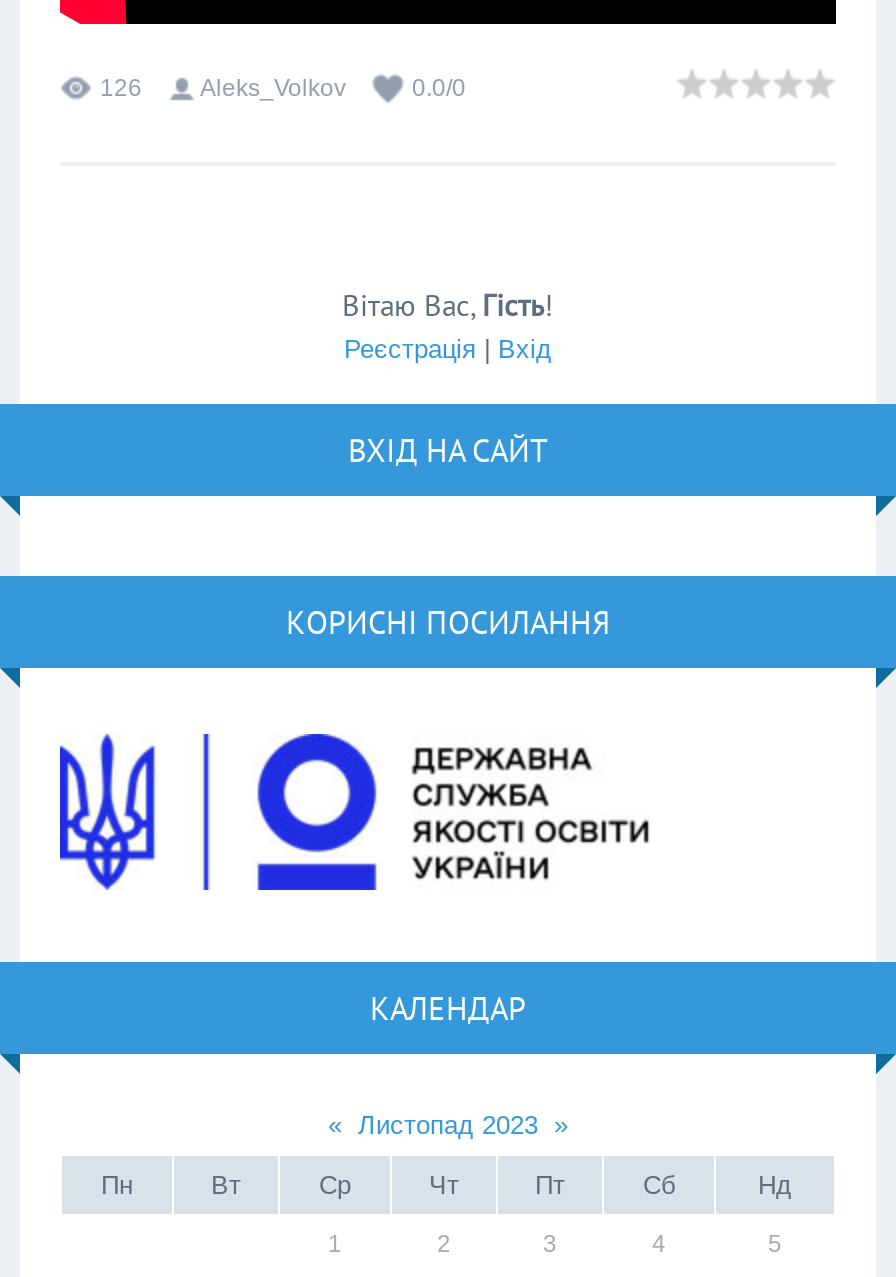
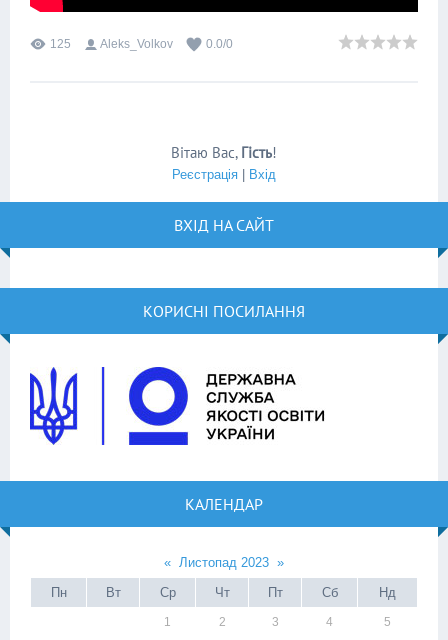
[100,74,142,102] 126 -> [50,37,71,51] 125

